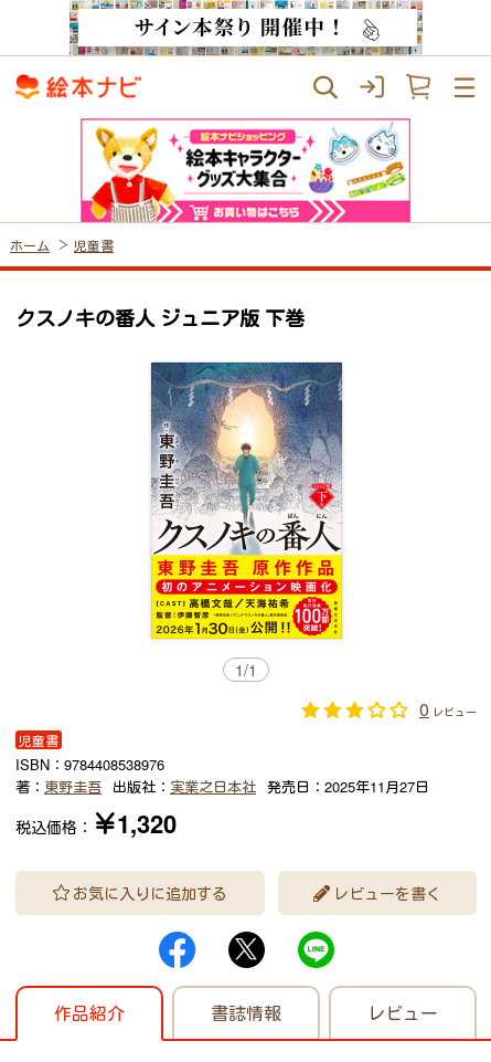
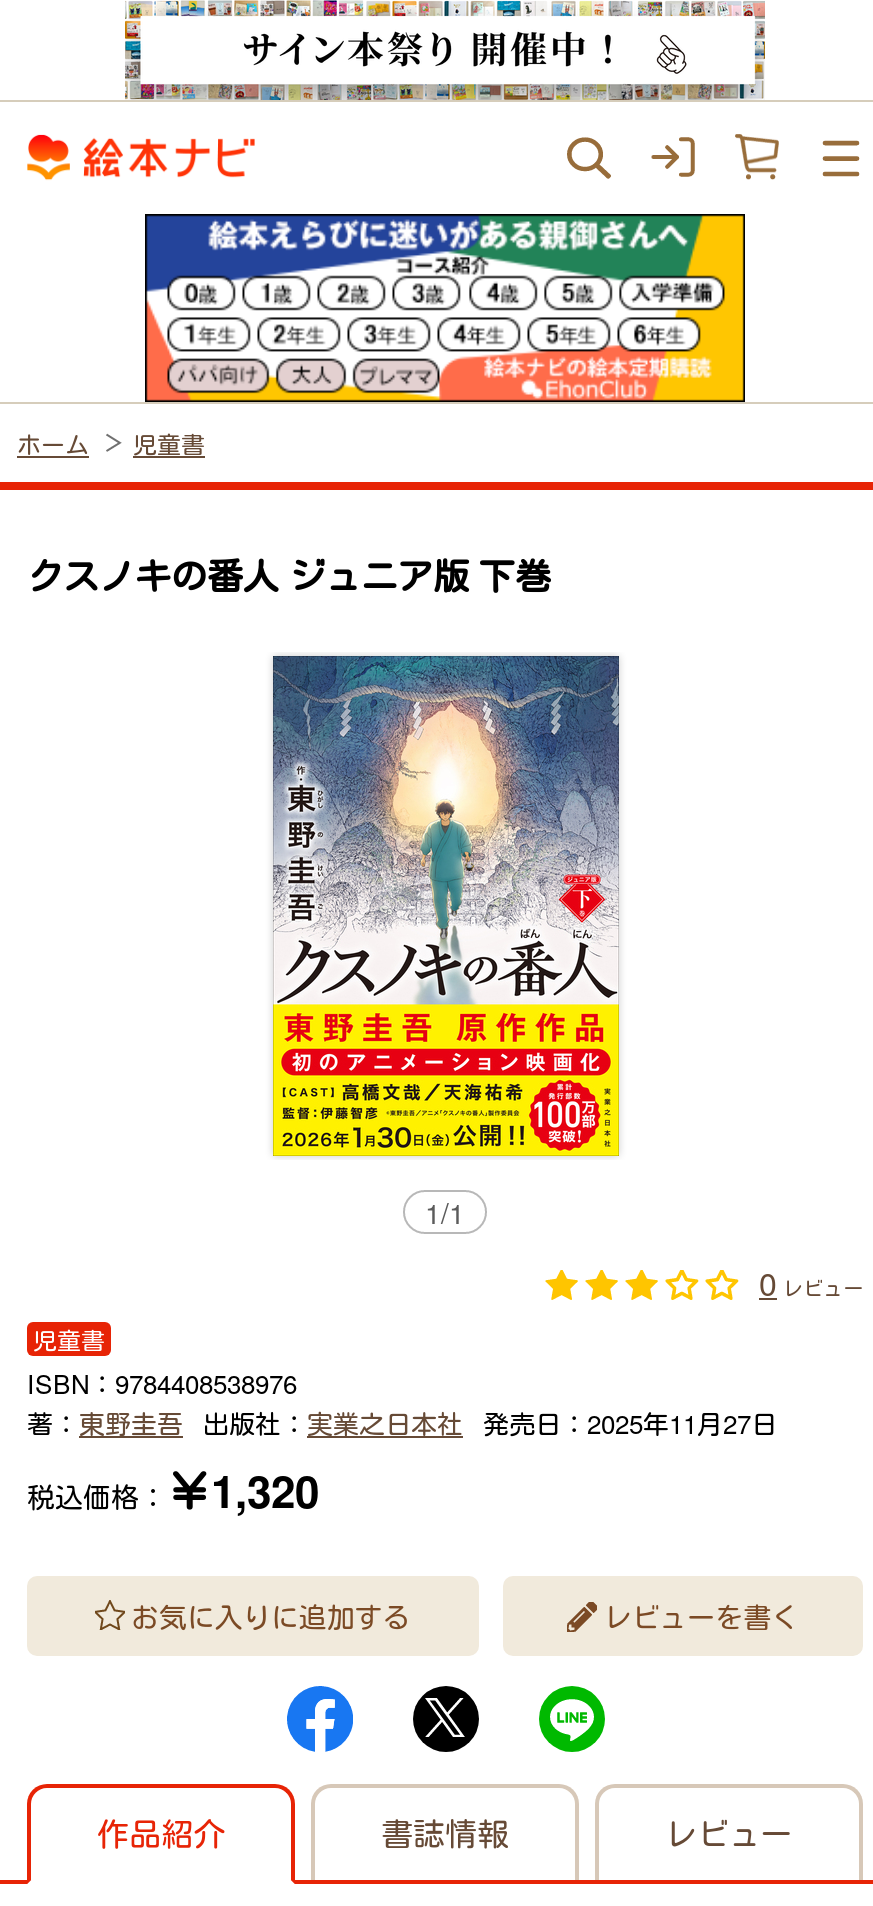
[79,118,412,223] [image] -> [143,212,747,404] [image]

